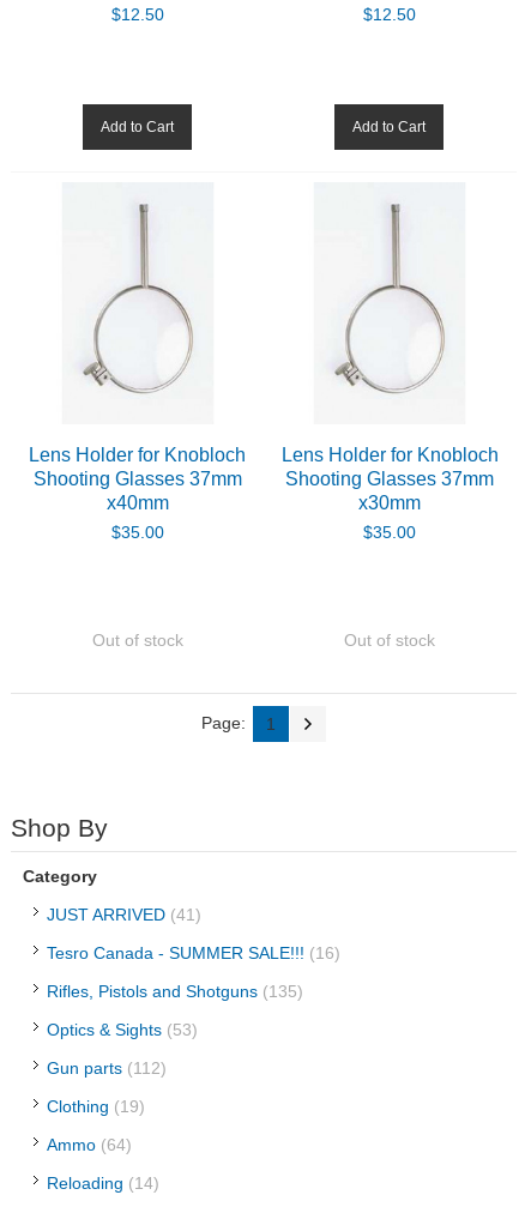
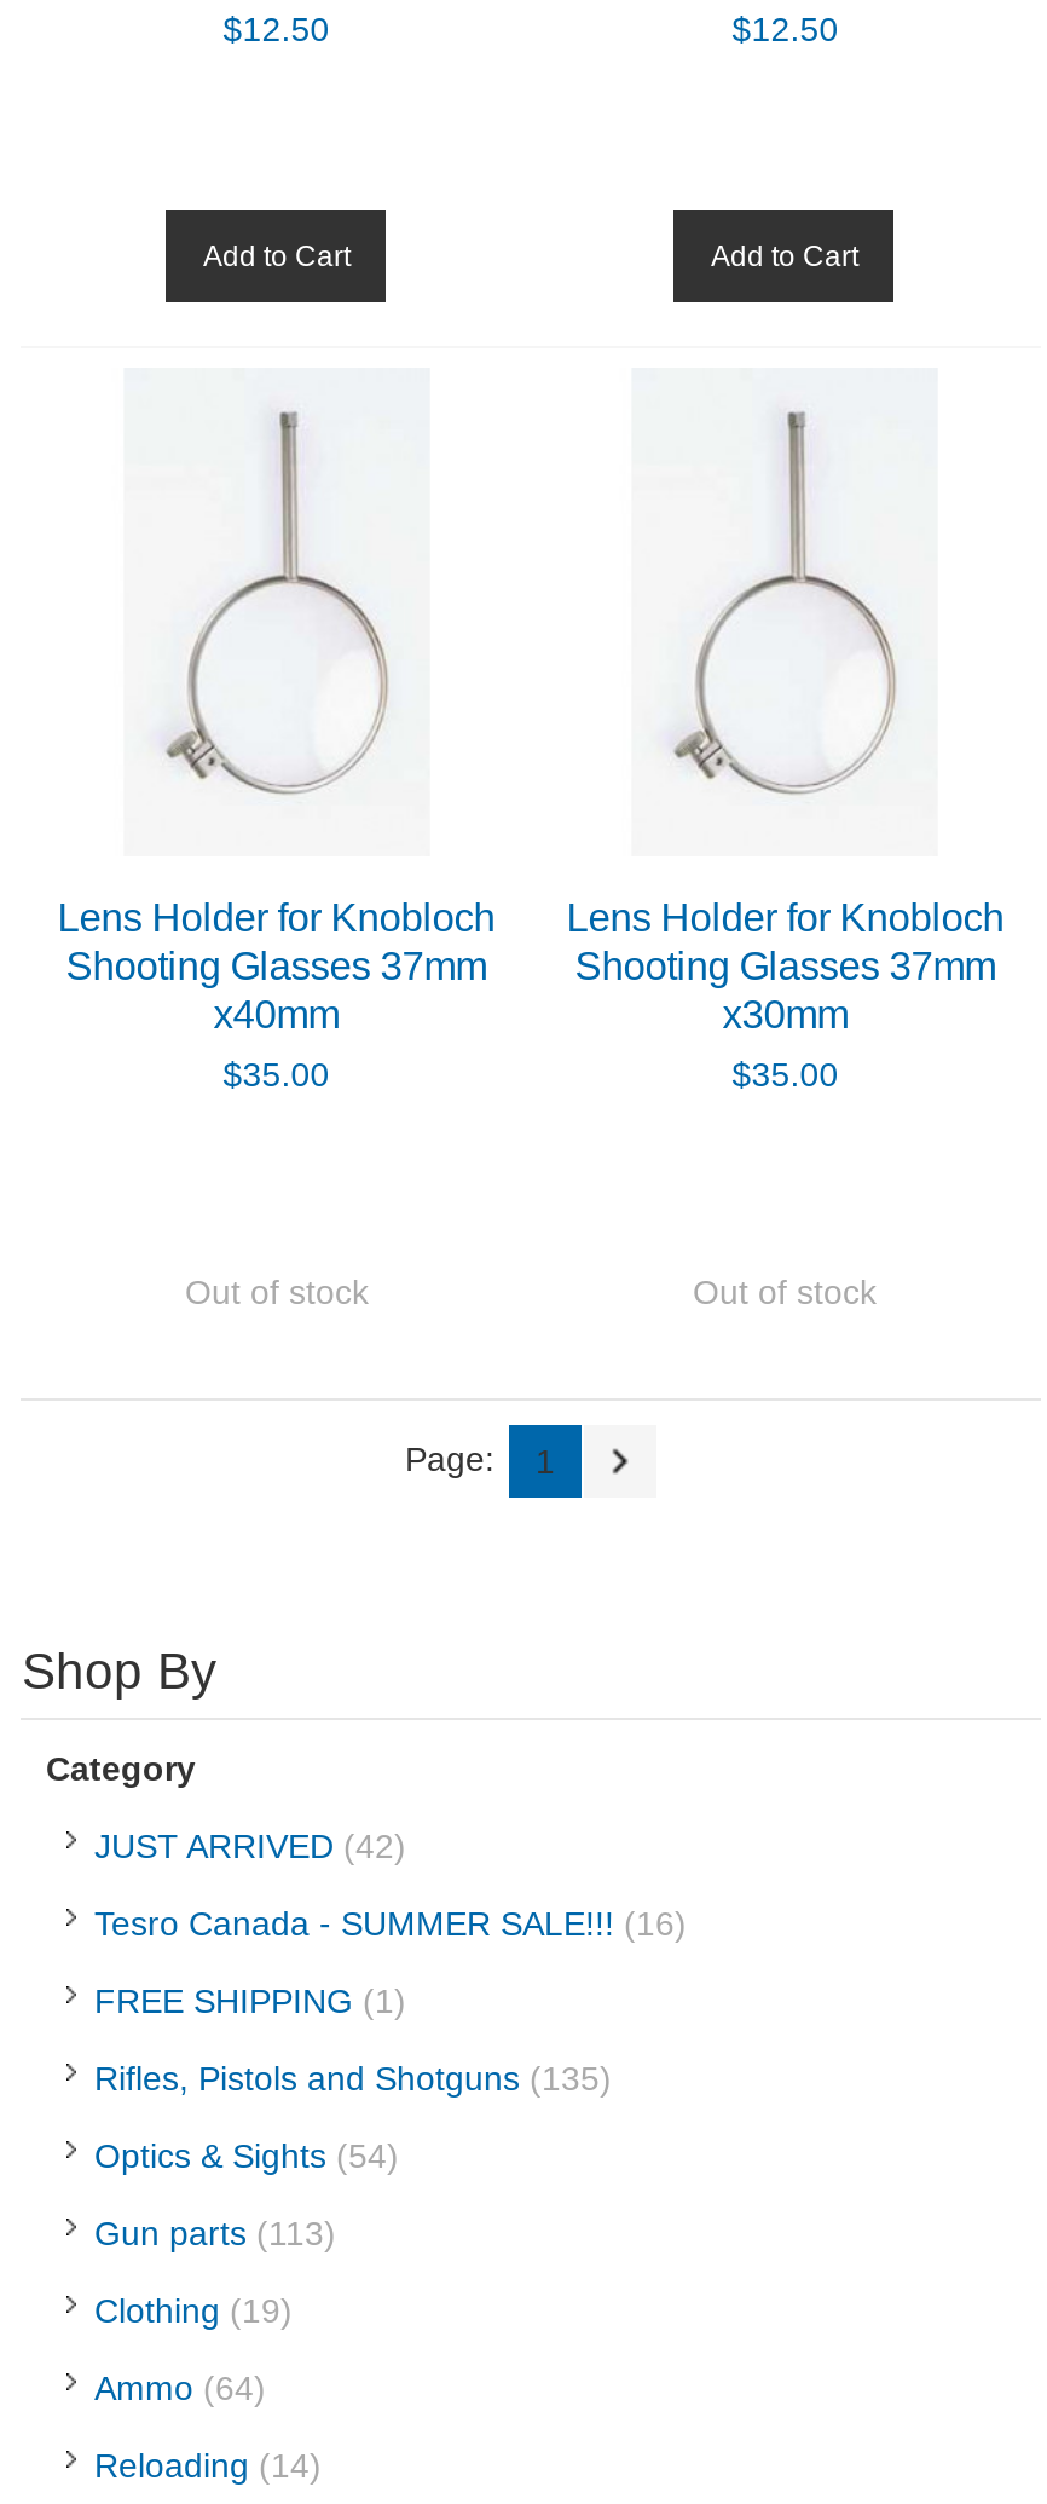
[47,905,202,924] JUST ARRIVED (41) -> [94,1826,406,1865] JUST ARRIVED (42)
none -> [94,1981,406,2020] FREE SHIPPING (1)
[47,1020,198,1039] Optics & Sights (53) -> [94,2136,399,2175] Optics & Sights (54)
[47,1058,167,1077] Gun parts (112) -> [94,2213,336,2252] Gun parts (113)

